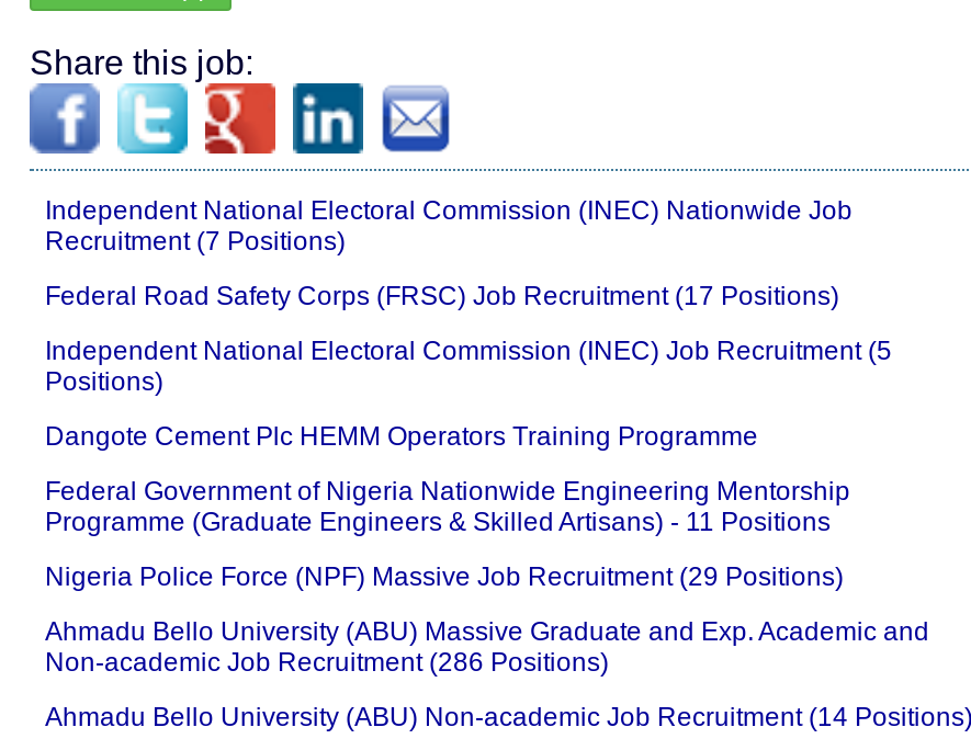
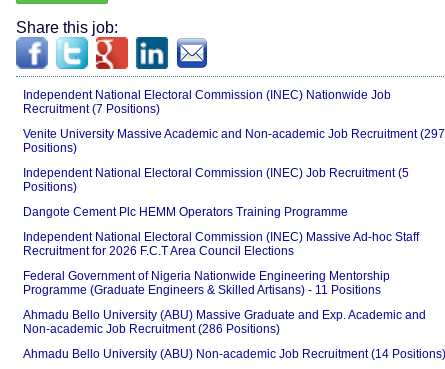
[45,280,839,311] Federal Road Safety Corps (FRSC) Job Recruitment (17 Positions) -> [23,127,445,155] Venite University Massive Academic and Non-academic Job Recruitment (297 | Positions)
none -> [23,230,419,258] Independent National Electoral Commission (INEC) Massive Ad-hoc Staff | Recruitment for 2026 F.C.T Area Council Elections
moved [45,475,850,537] -> [23,269,390,297]: Federal Government of Nigeria Nationwide Engineering Mentorship | Programme (Graduate Engineers & Skilled Artisans) - 11 Positions
[45,561,844,591] Nigeria Police Force (NPF) Massive Job Recruitment (29 Positions) -> none

